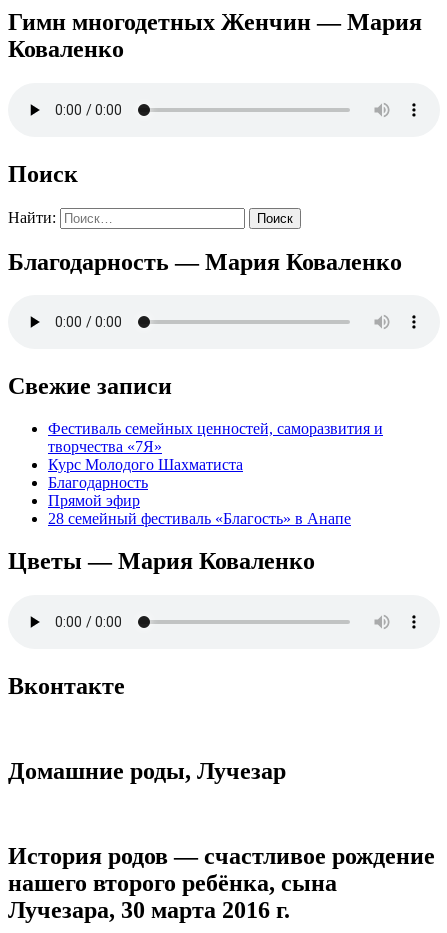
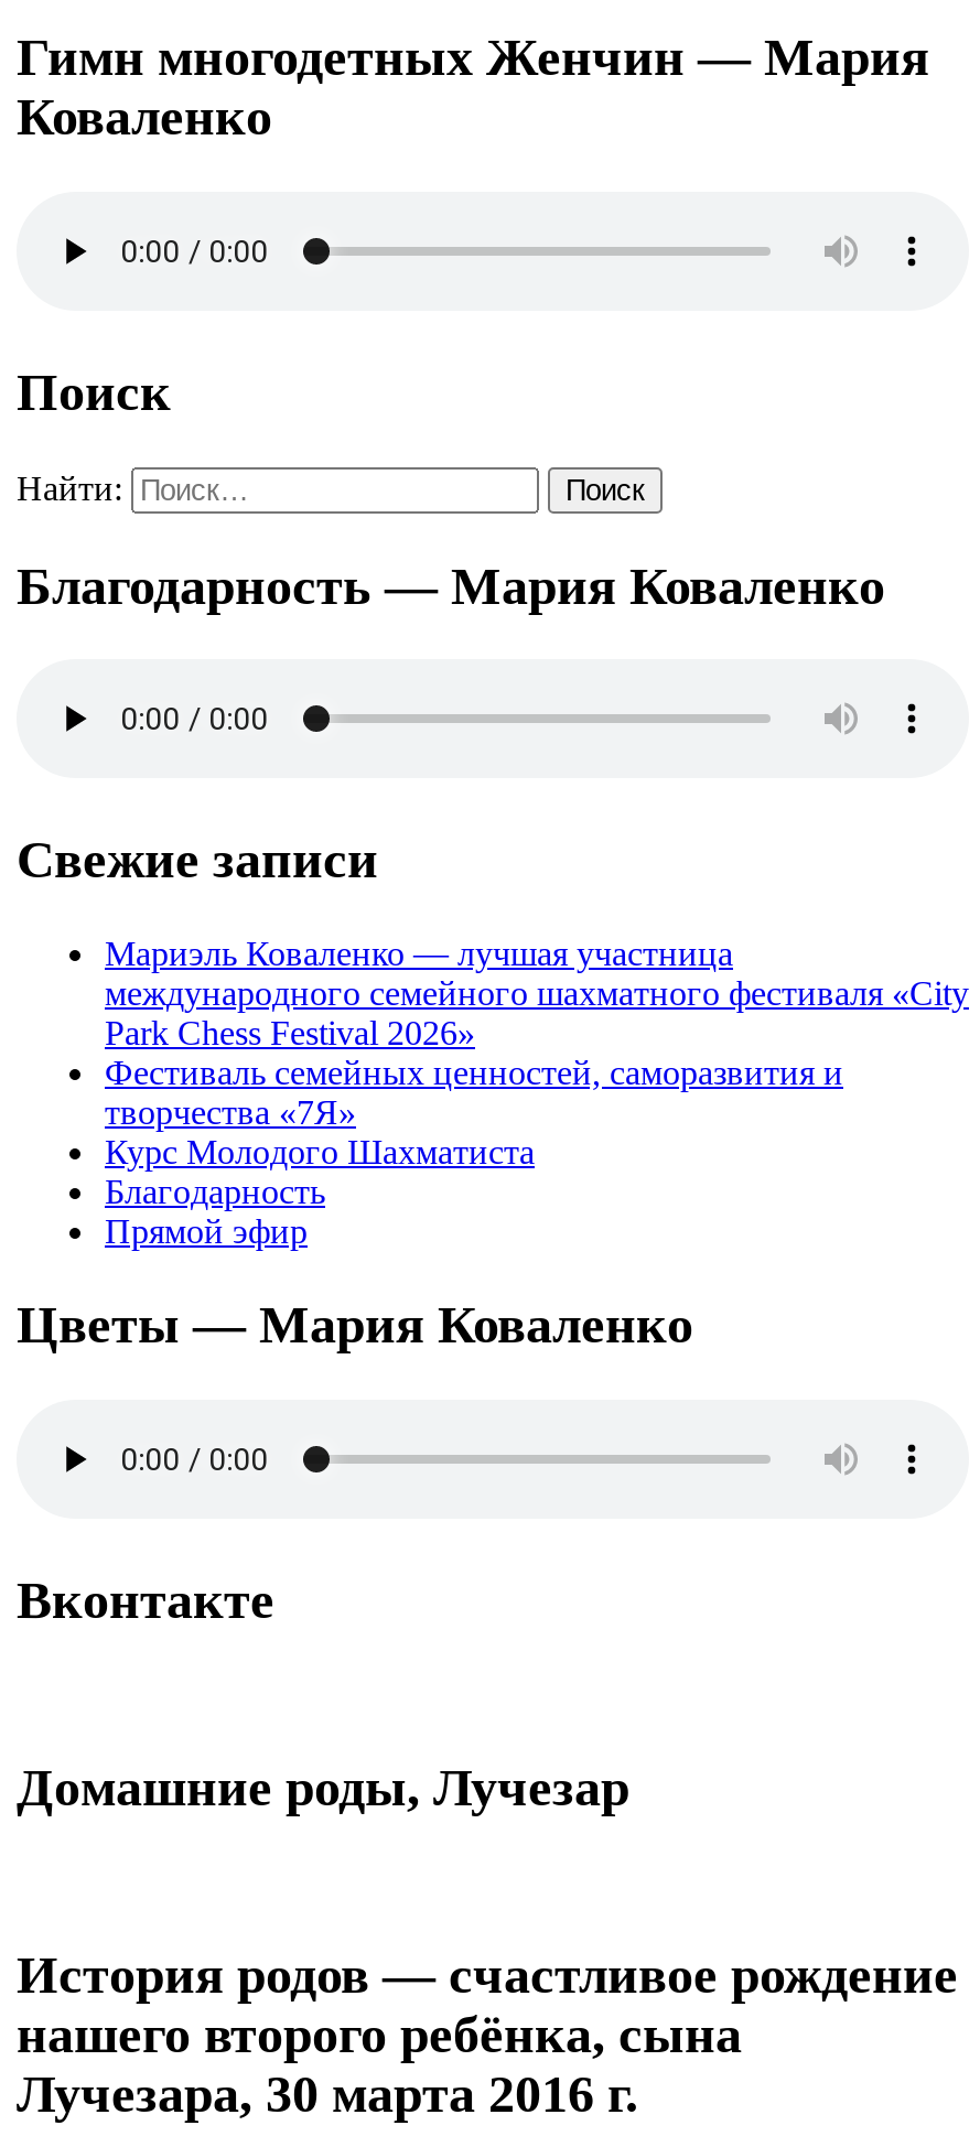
none -> [105,935,969,1052] Мариэль Коваленко — лучшая участница | международного семейного шахматного фестиваля «City | Park Chess Festival 2026»
moved [48,420,383,509] -> [105,1054,843,1250]: Фестиваль семейных ценностей, саморазвития и | творчества «7Я» | Курс Молодого Шахматиста | Благодарность | Прямой эфир
[48,510,351,527] 28 семейный фестиваль «Благость» в Анапе -> none

